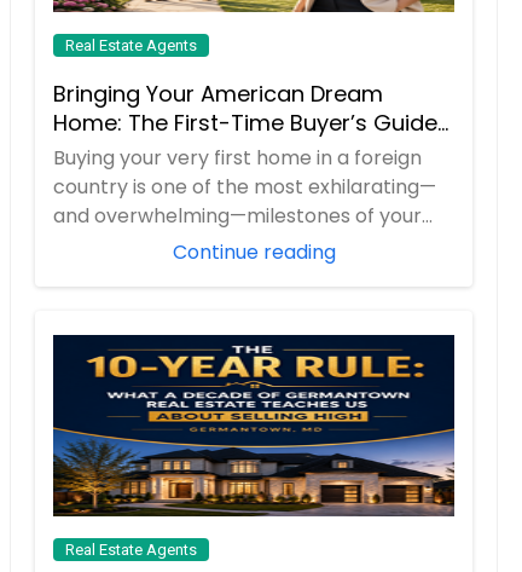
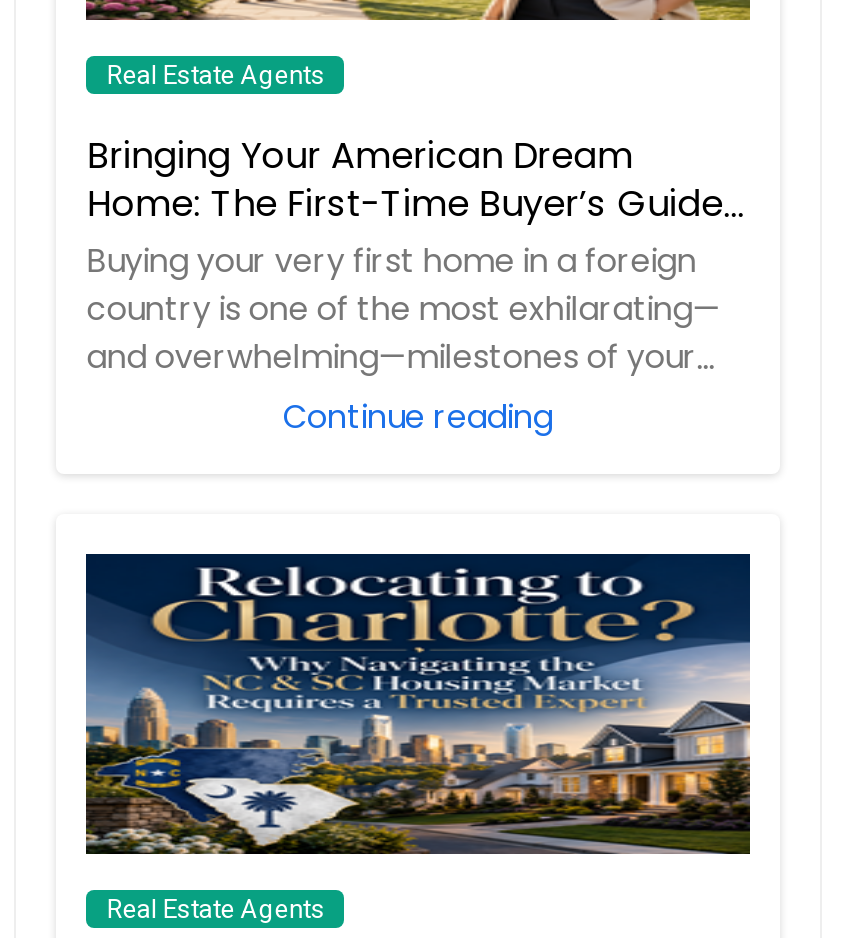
[52,342,456,516] [image] -> [84,564,752,856] [image]

